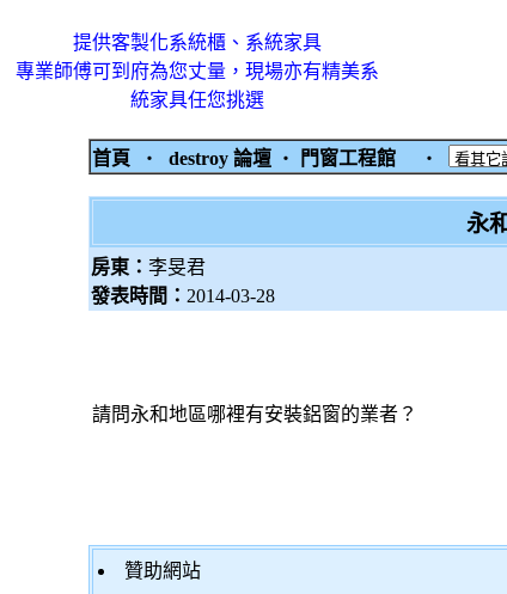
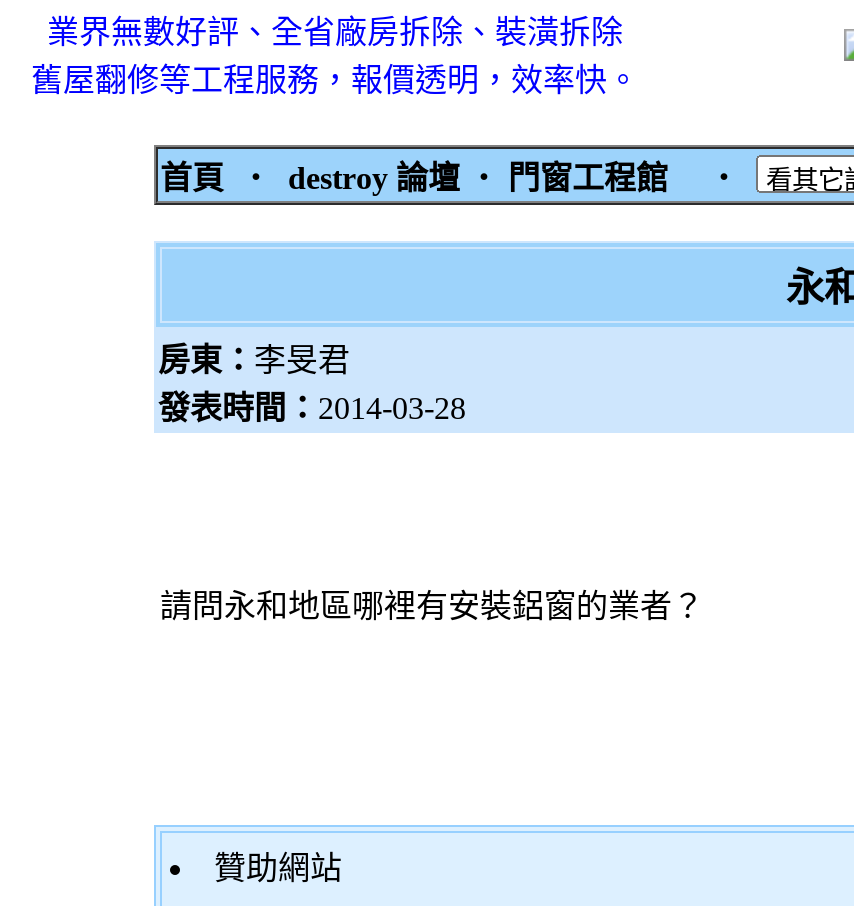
[15,32,378,110] 提供客製化系統櫃、系統家具 | 專業師傅可到府為您丈量，現場亦有精美系 | 統家具任您挑選 -> [31,15,639,97] 業界無數好評、全省廠房拆除、裝潢拆除 | 舊屋翻修等工程服務，報價透明，效率快。

